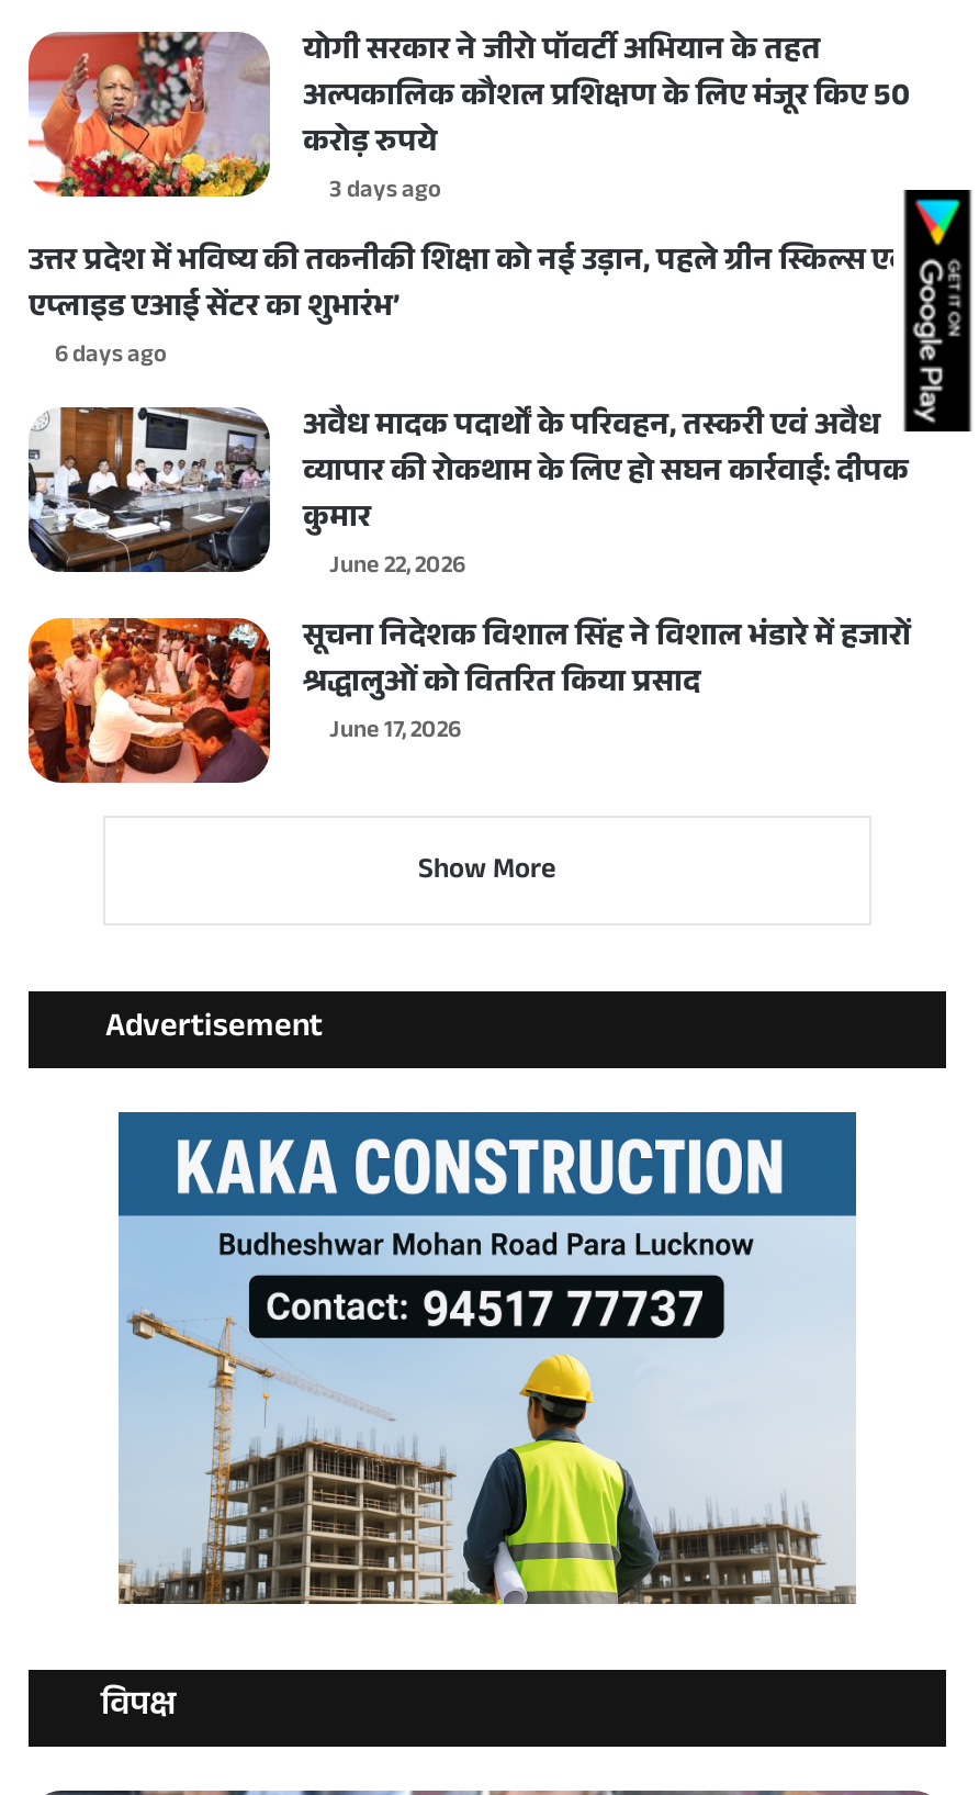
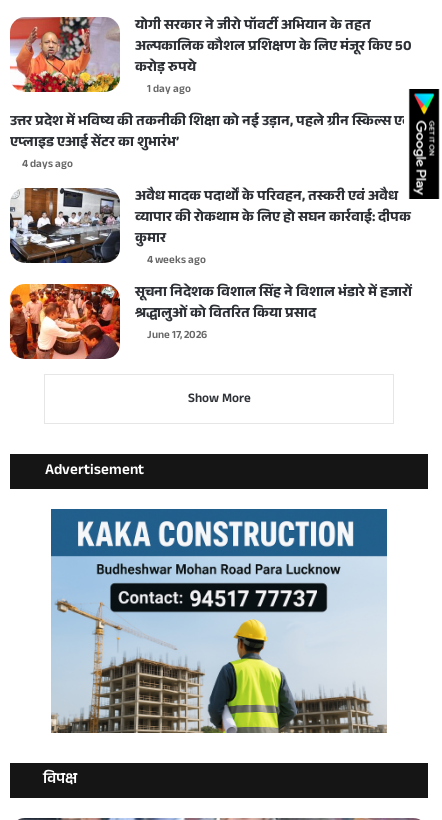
[329,171,441,213] 3 days ago -> [147,81,191,100] 1 day ago
[55,336,167,378] 6 days ago -> [22,156,73,175] 4 days ago
[329,547,465,589] June 22, 2026 -> [147,252,206,271] 4 weeks ago

